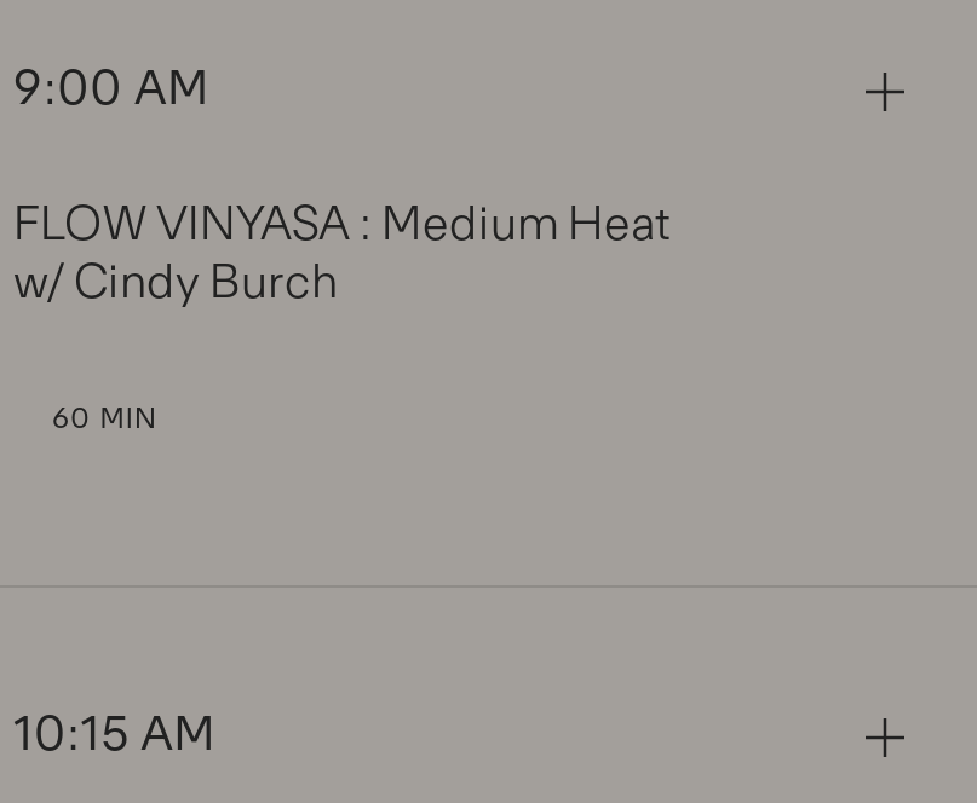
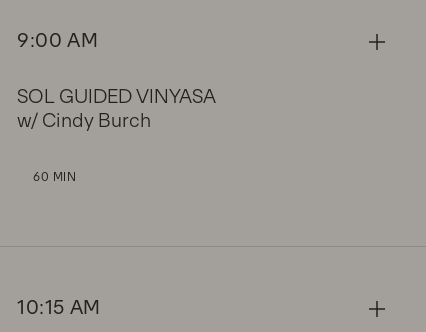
[13,196,669,249] FLOW VINYASA : Medium Heat -> [17,85,216,107] SOL GUIDED VINYASA

